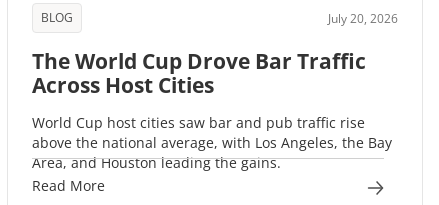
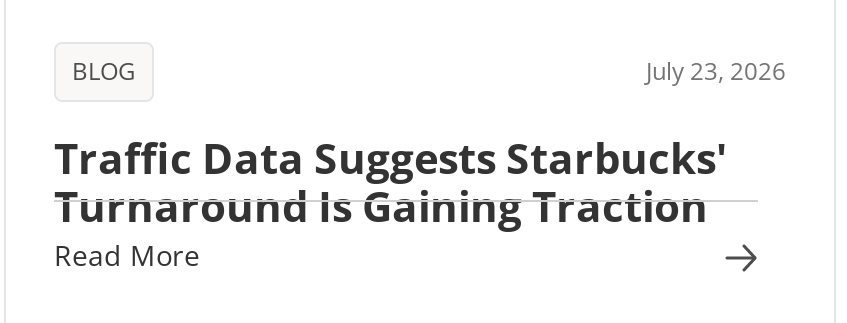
[32,10,398,172] July 20, 2026 | The World Cup Drove Bar Traffic | Across Host Cities | World Cup host cities saw bar and pub traffic rise | above the national average, with Los Angeles, the Bay | Area, and Houston leading the gains. -> [54,55,786,234] July 23, 2026 | Traffic Data Suggests Starbucks' | Turnaround Is Gaining Traction

